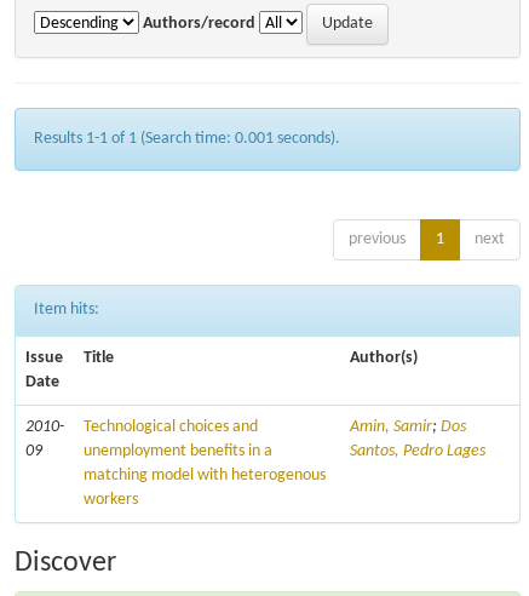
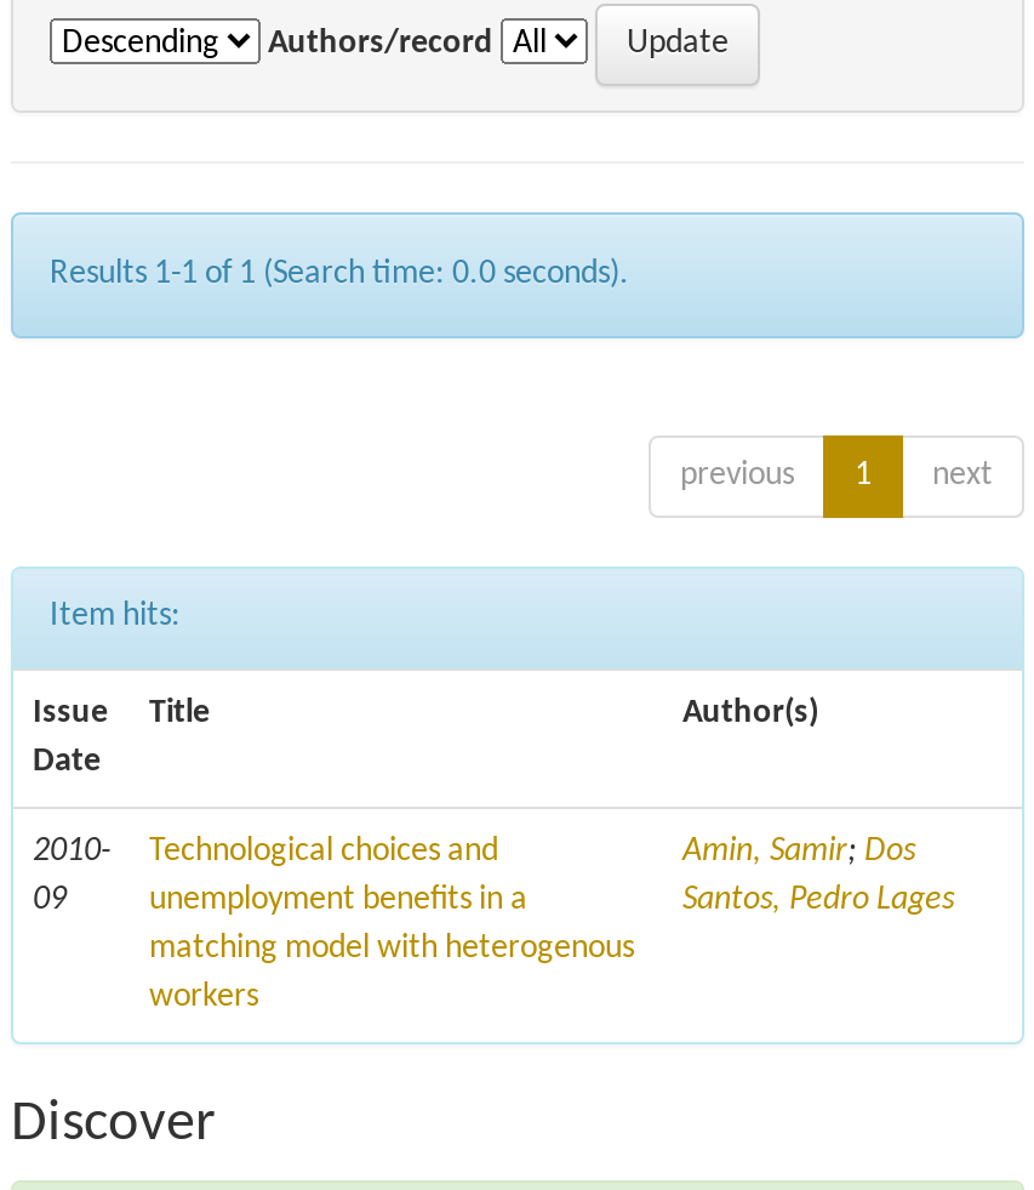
[34,130,340,148] Results 1-1 of 1 (Search time: 0.001 seconds). -> [50,256,629,292] Results 1-1 of 1 (Search time: 0.0 seconds).

